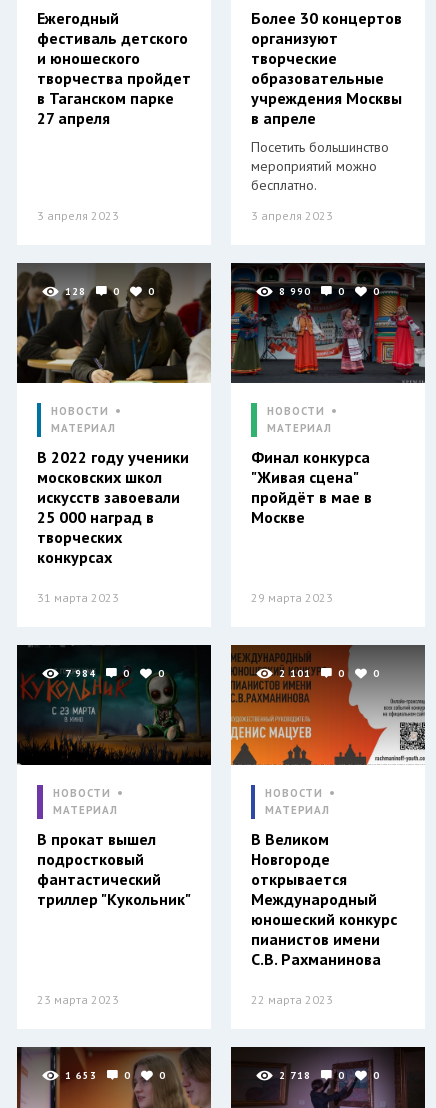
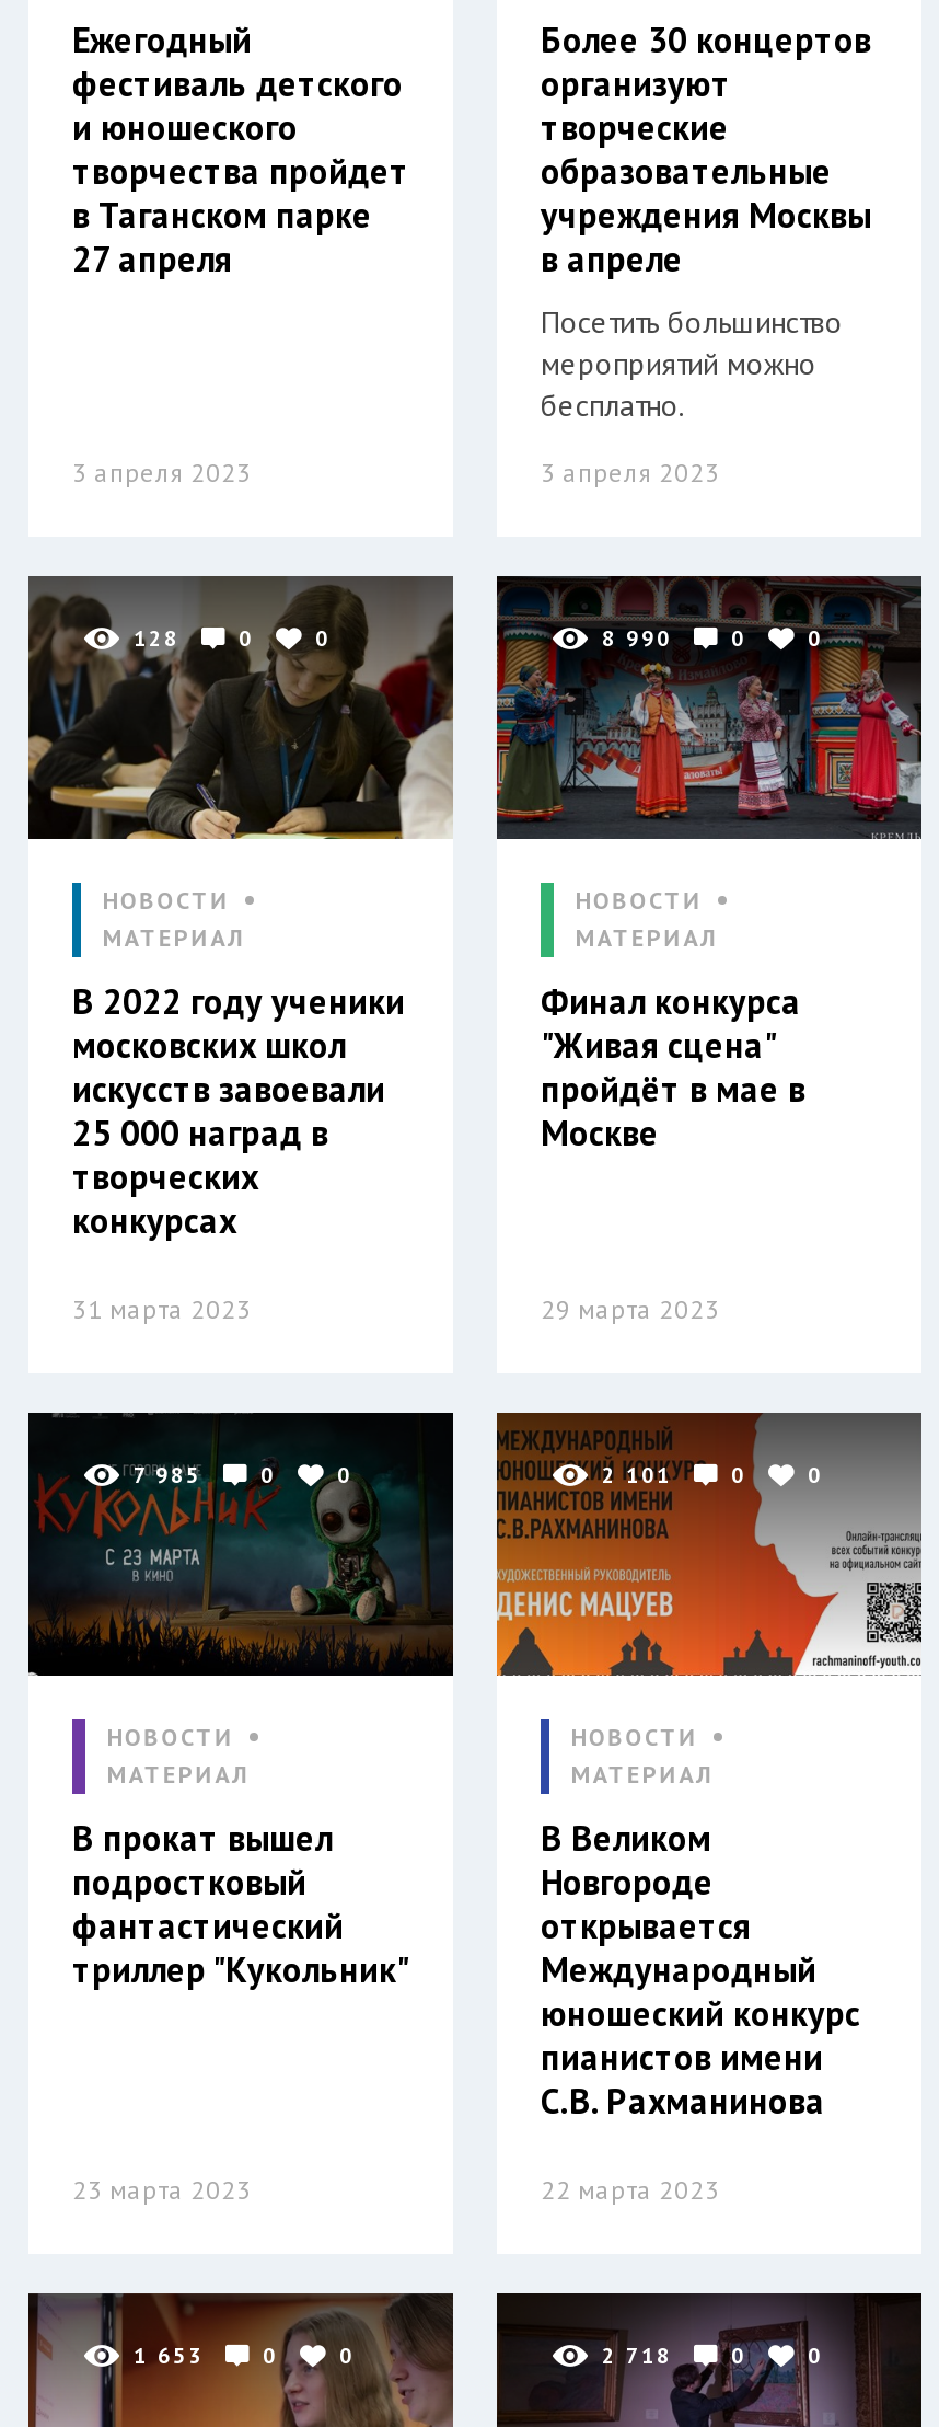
[65,667,96,680] 7 984 -> [134,1461,201,1489] 7 985

